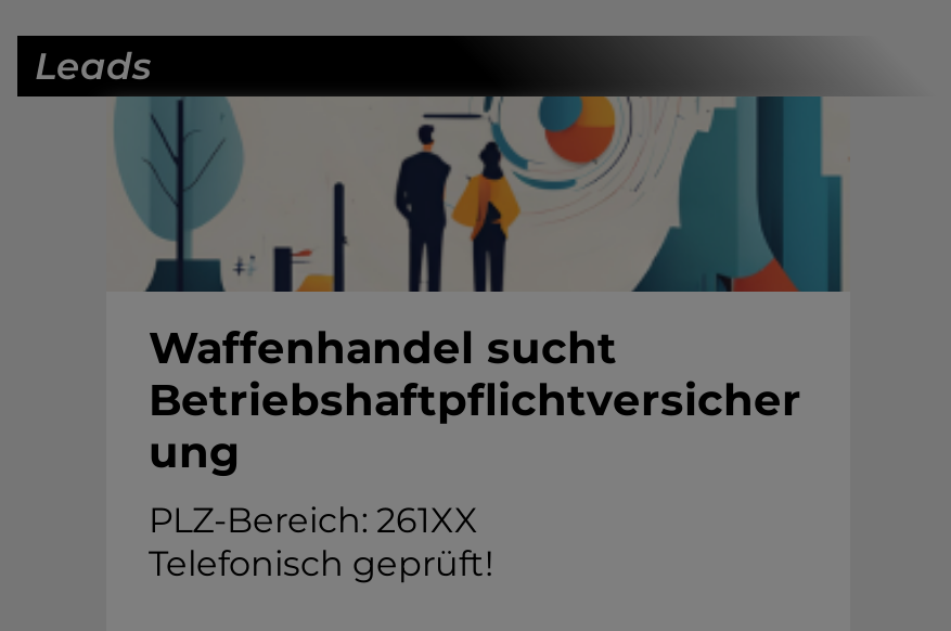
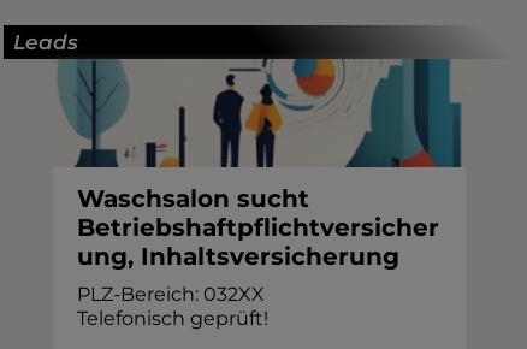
[149,322,617,374] Waffenhandel sucht -> [76,184,309,213] Waschsalon sucht
[149,426,478,541] ung | PLZ-Bereich: 261XX -> [76,242,399,305] ung, Inhaltsversicherung | PLZ-Bereich: 032XX

